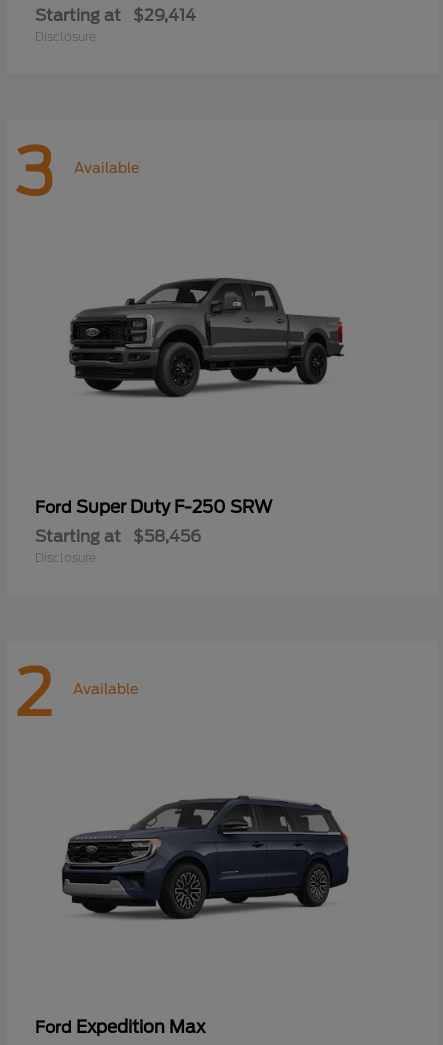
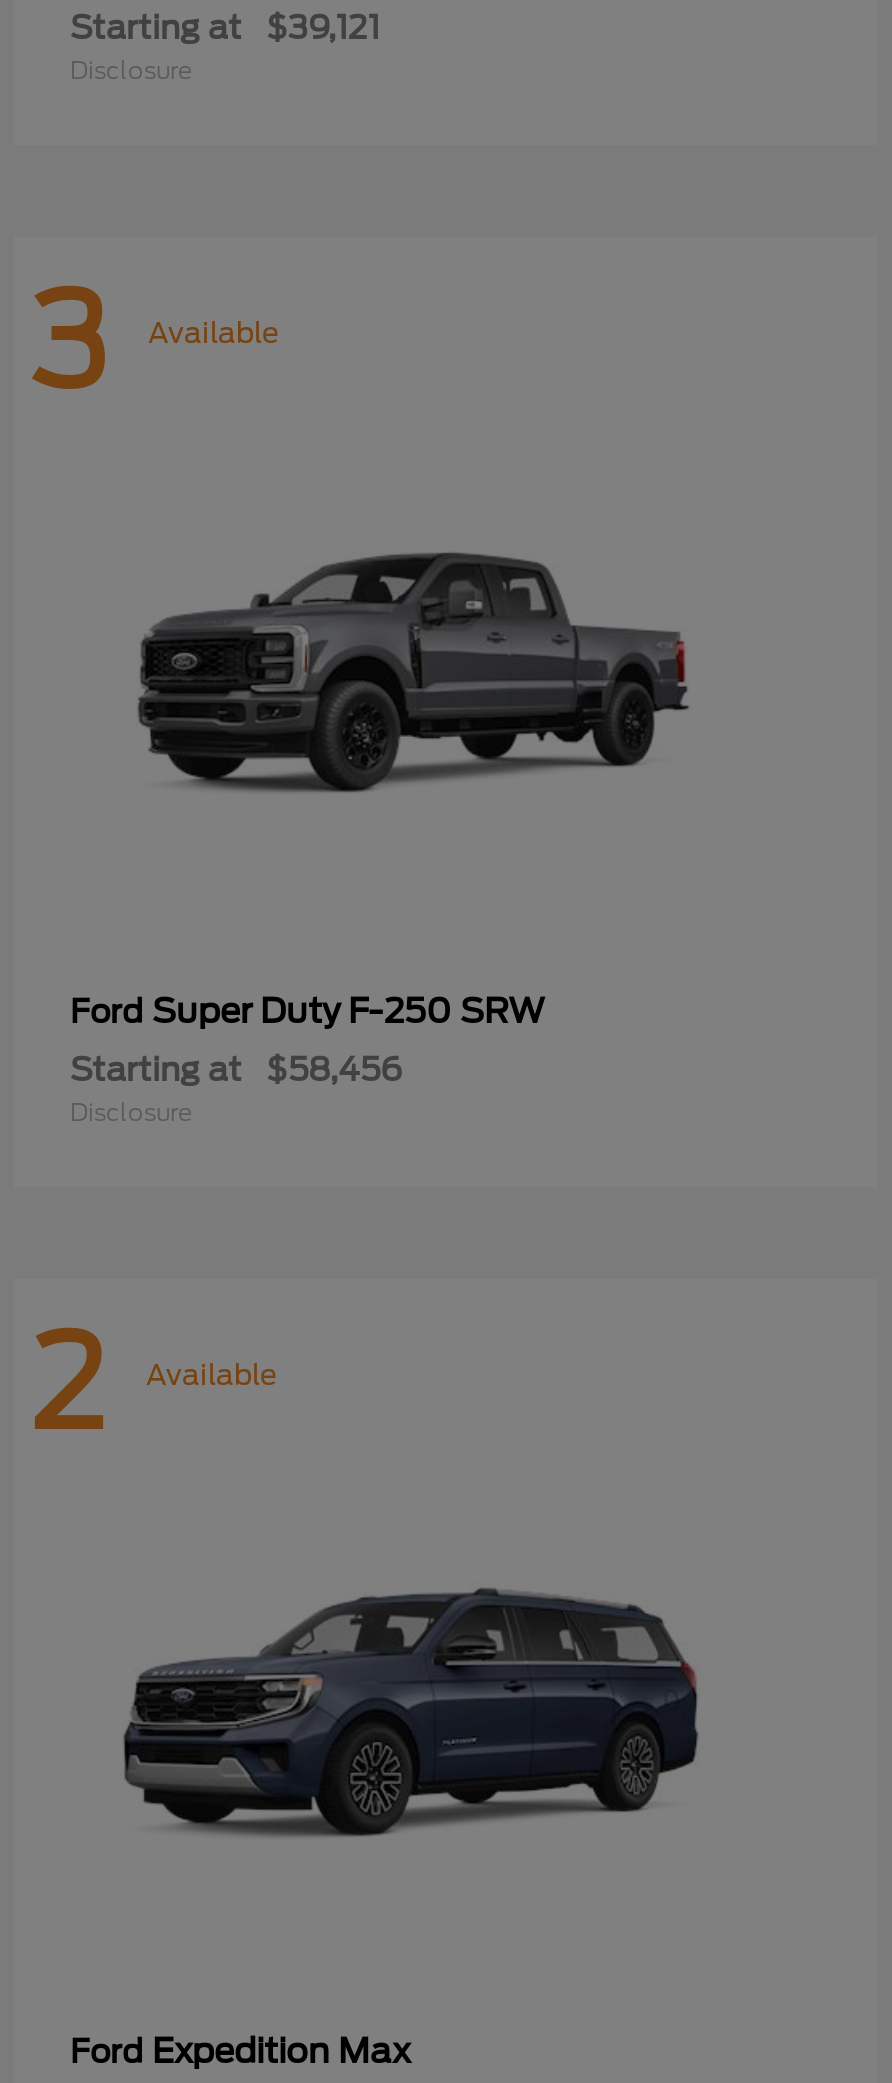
[35,6,196,25] Starting at $29,414 -> [70,9,380,47] Starting at $39,121

